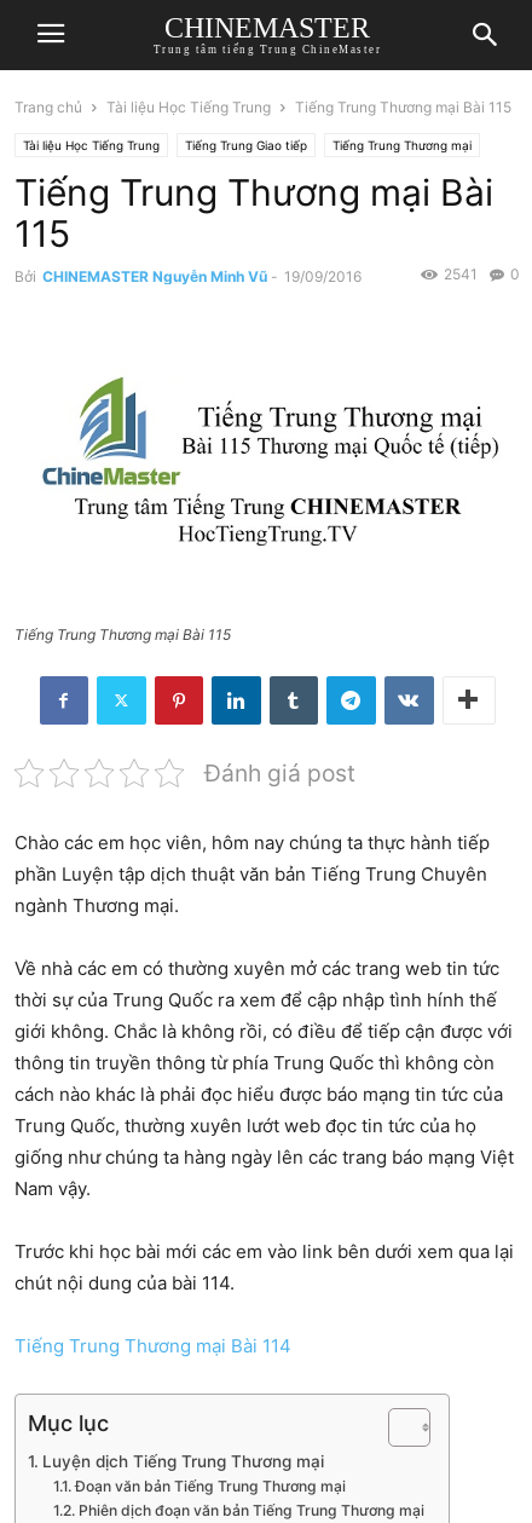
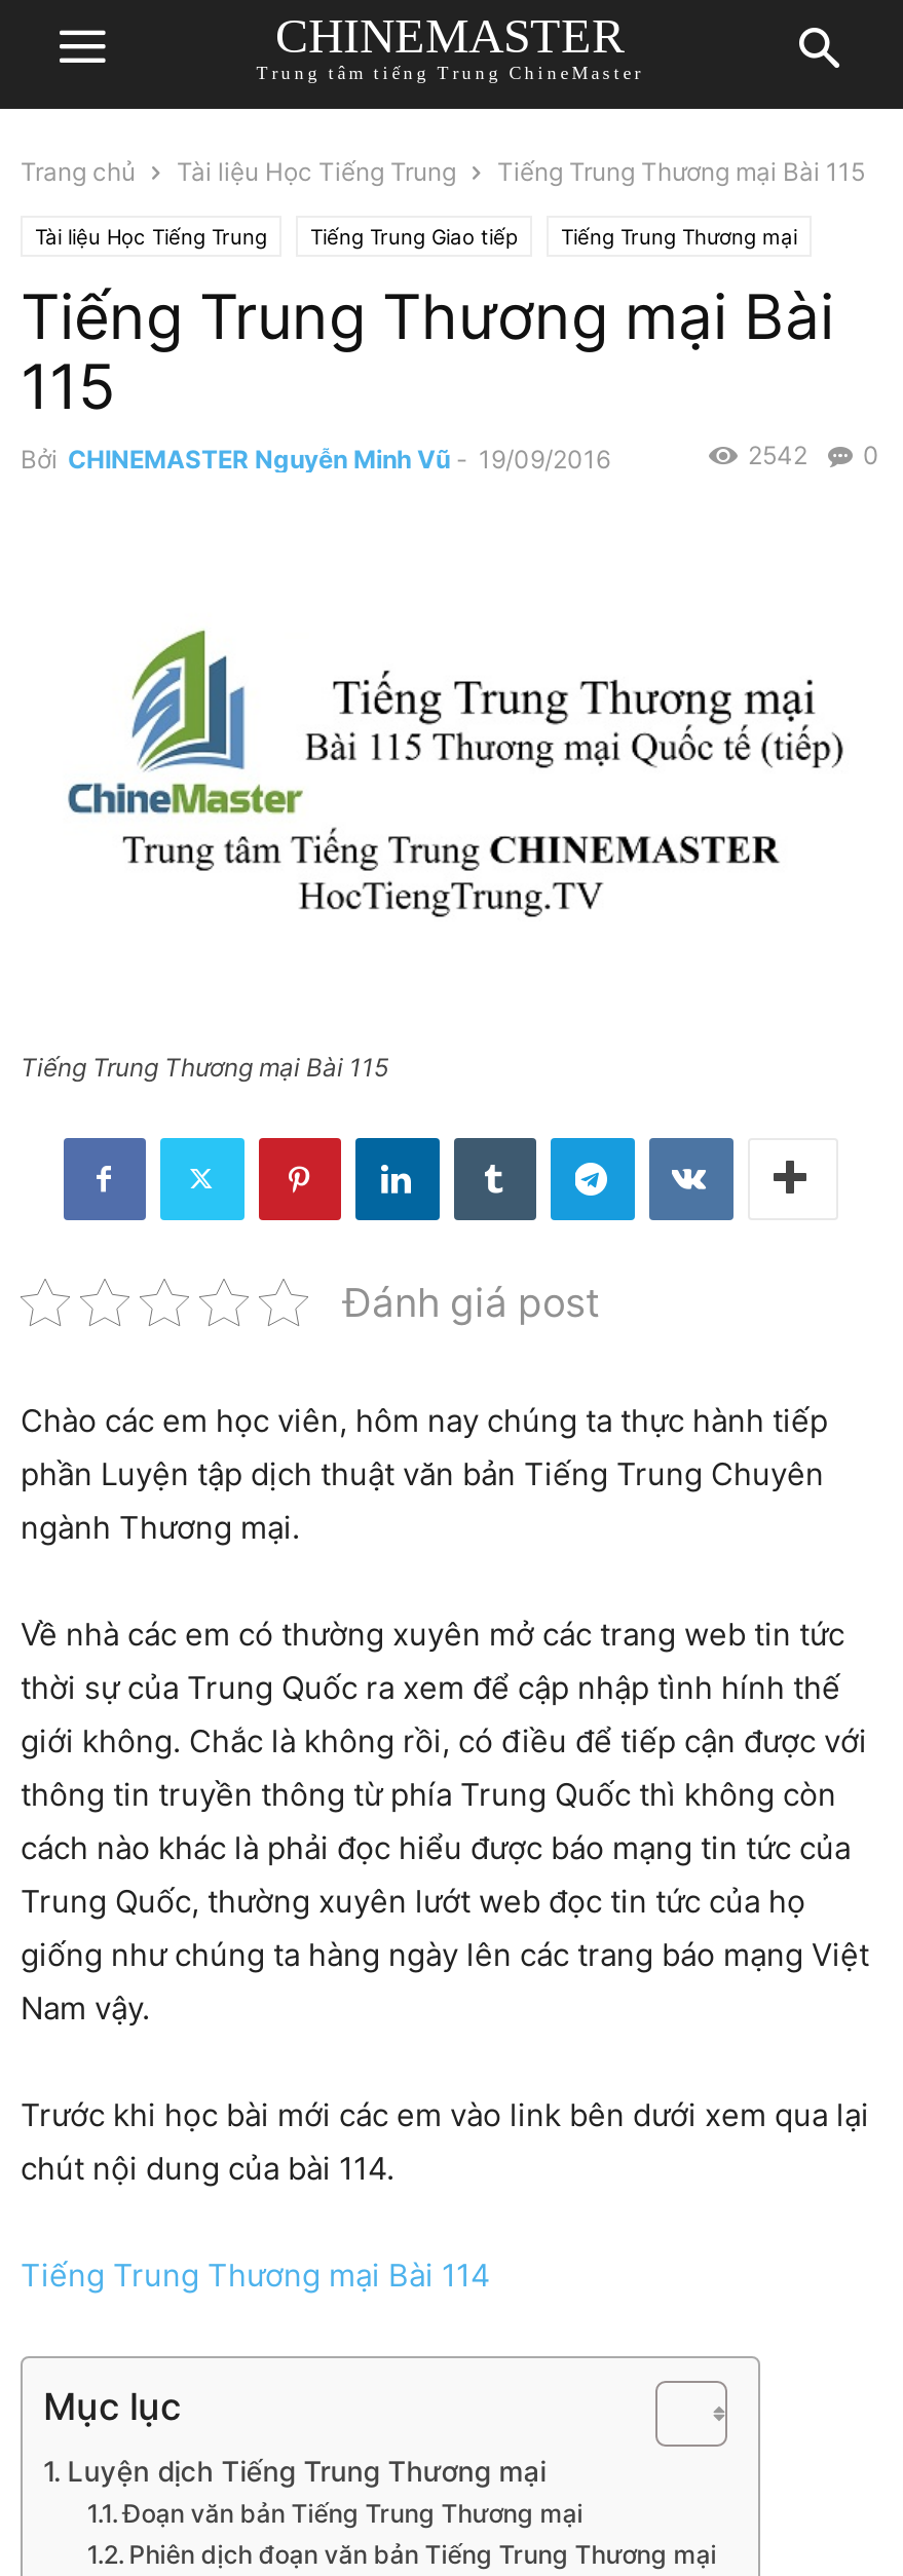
[444,265,520,283] 2541 0 -> [748,440,879,470] 2542 0

